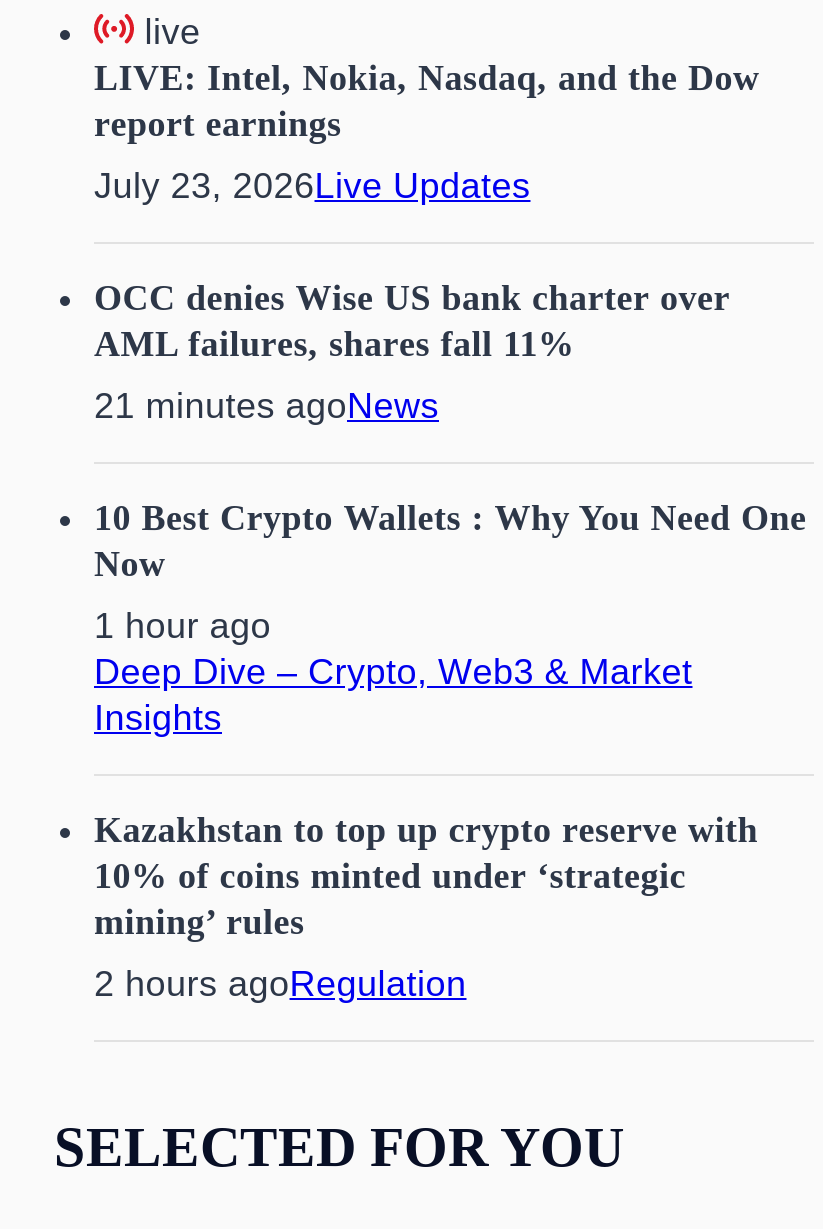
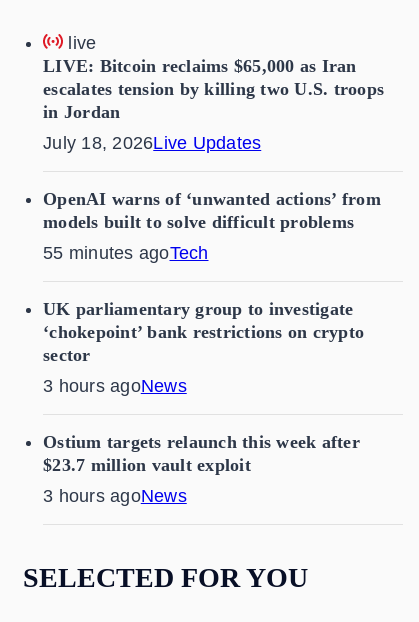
[94,58,760,144] LIVE: Intel, Nokia, Nasdaq, and the Dow | report earnings -> [43,56,384,122] LIVE: Bitcoin reclaims $65,000 as Iran | escalates tension by killing two U.S. troops | in Jordan
[94,166,530,206] July 23, 2026Live Updates -> [43,133,261,153] July 18, 2026Live Updates
[94,278,730,364] OCC denies Wise US bank charter over | AML failures, shares fall 11% -> [43,189,381,232] OpenAI warns of ‘unwanted actions’ from | models built to solve difficult problems
[94,386,439,426] 21 minutes agoNews -> [43,243,208,263] 55 minutes agoTech
[94,498,806,584] 10 Best Crypto Wallets : Why You Need One | Now -> [43,299,364,365] UK parliamentary group to investigate | ‘chokepoint’ bank restrictions on crypto | sector
[94,606,692,738] 1 hour ago | Deep Dive – Crypto, Web3 & Market | Insights -> [43,376,187,396] 3 hours agoNews
[94,810,758,942] Kazakhstan to top up crypto reserve with | 10% of coins minted under ‘strategic | mining’ rules -> [43,432,360,475] Ostium targets relaunch this week after | $23.7 million vault exploit
[94,964,466,1004] 2 hours agoRegulation -> [43,486,187,506] 3 hours agoNews

